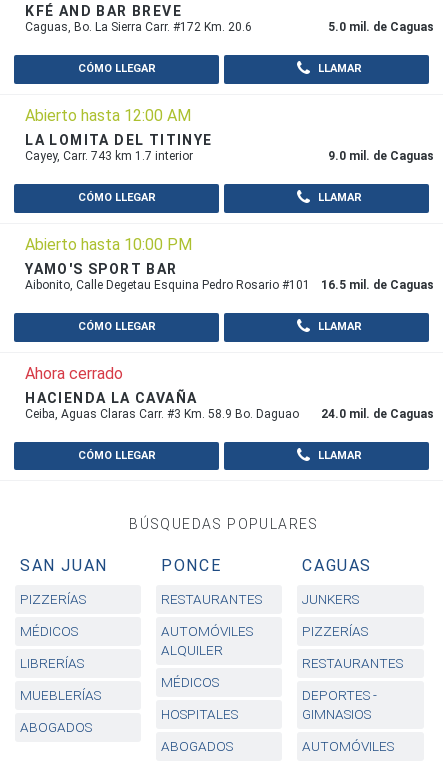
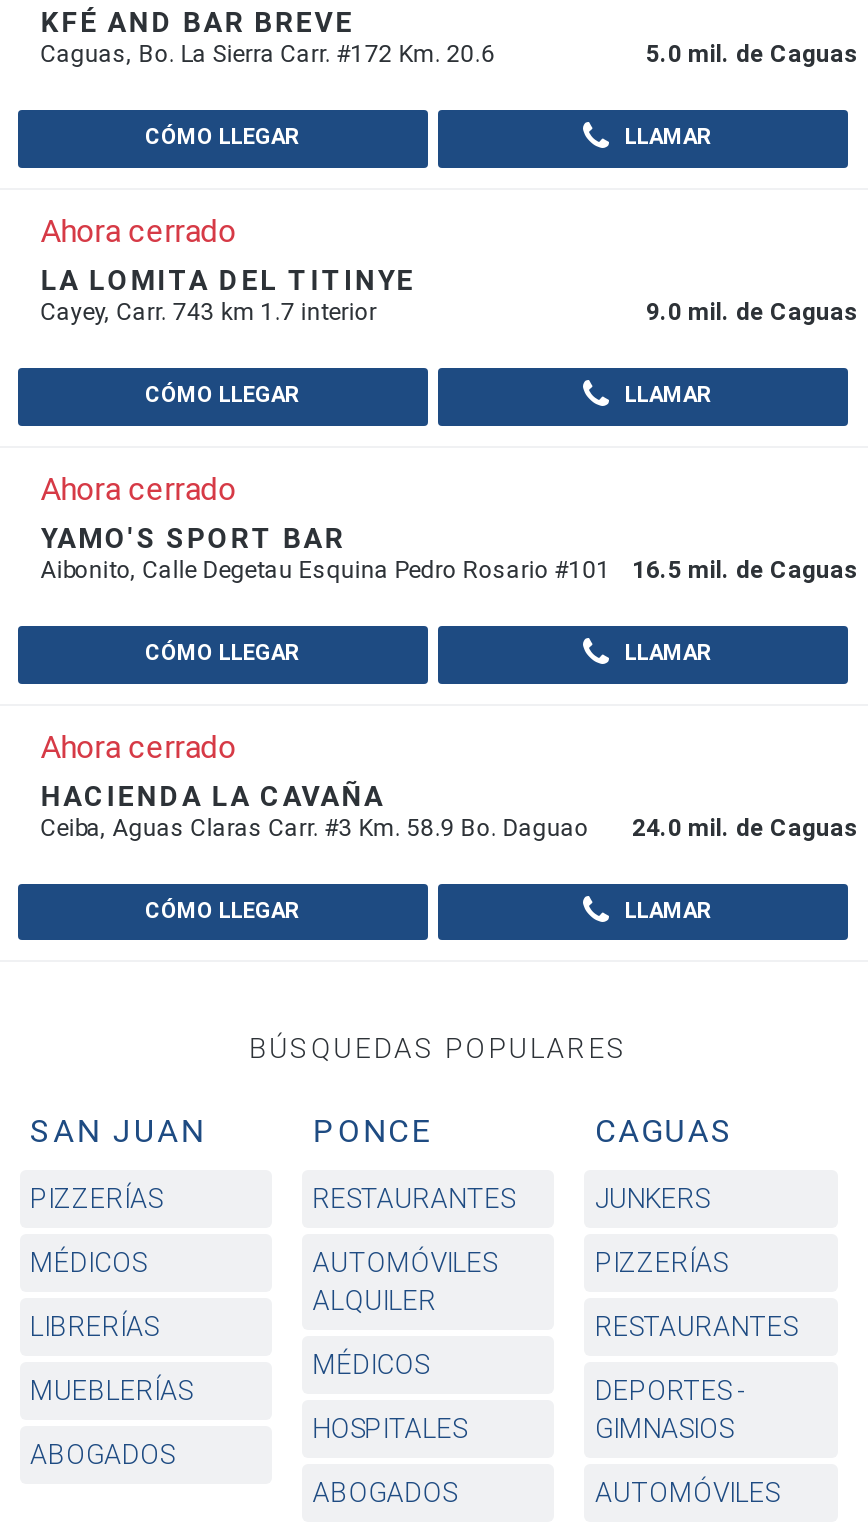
[25,106,191,125] Abierto hasta 12:00 AM -> [40,212,236,250] Ahora cerrado
[25,235,192,254] Abierto hasta 10:00 PM -> [40,470,236,508] Ahora cerrado

